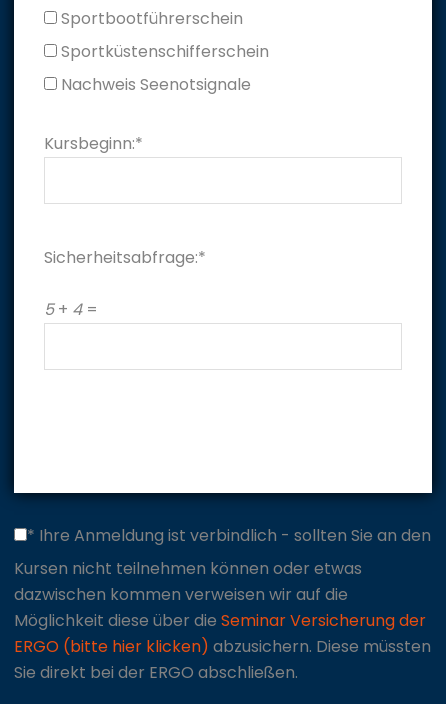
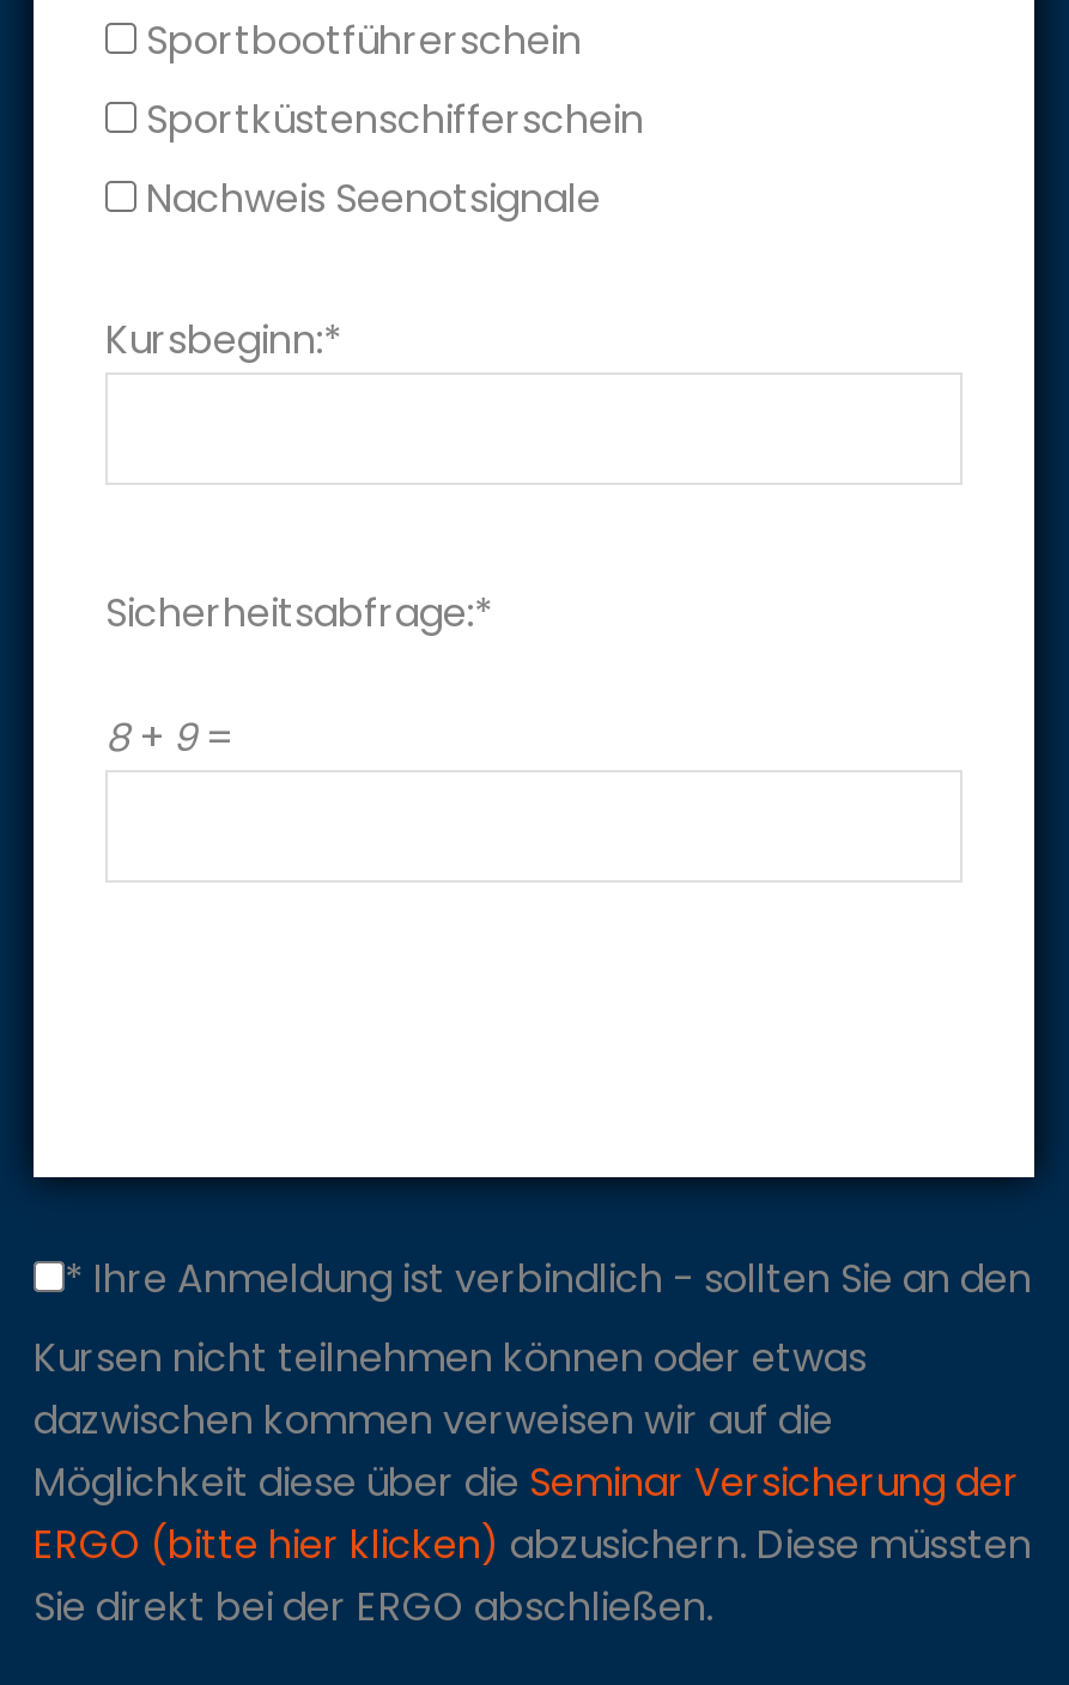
[44,298,98,321] 5 + 4 = -> [105,711,235,766] 8 + 9 =

